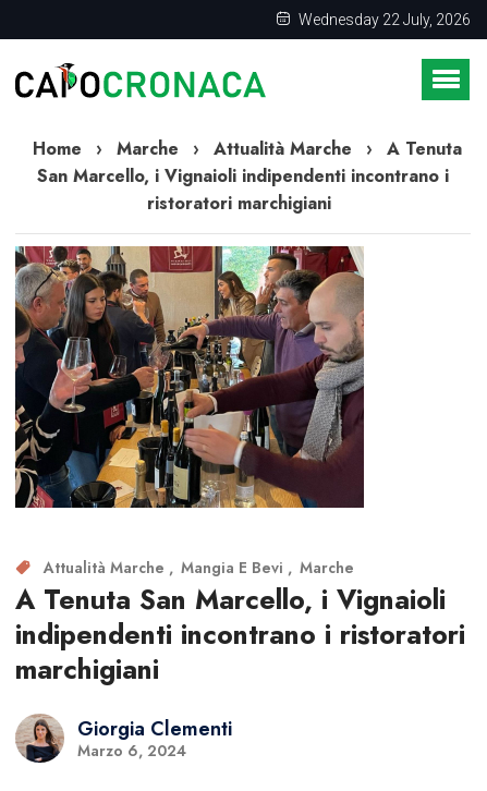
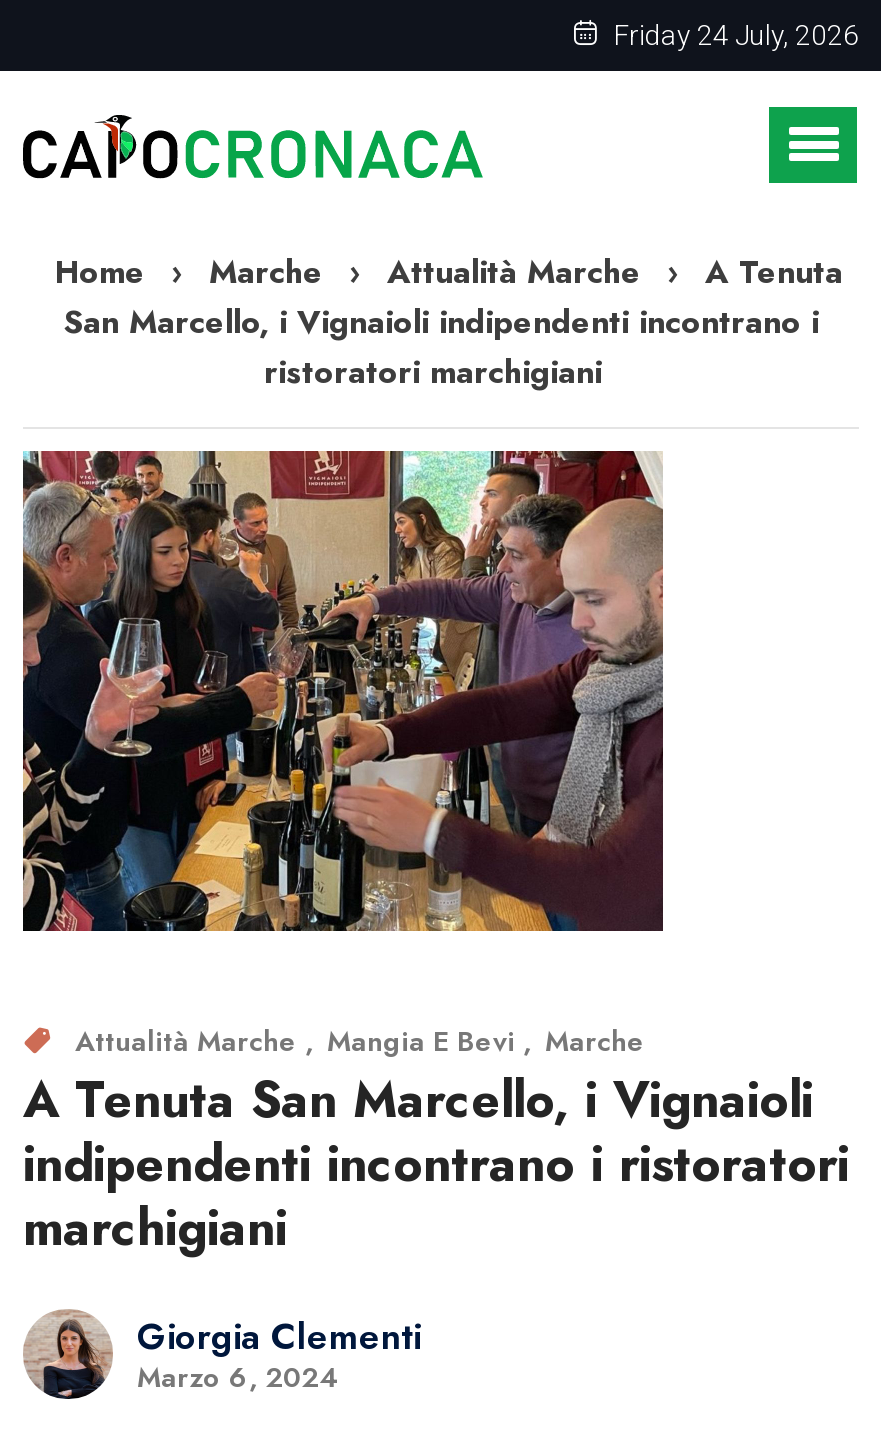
[299,11,471,28] Wednesday 22 July, 2026 -> [613,19,859,51] Friday 24 July, 2026

